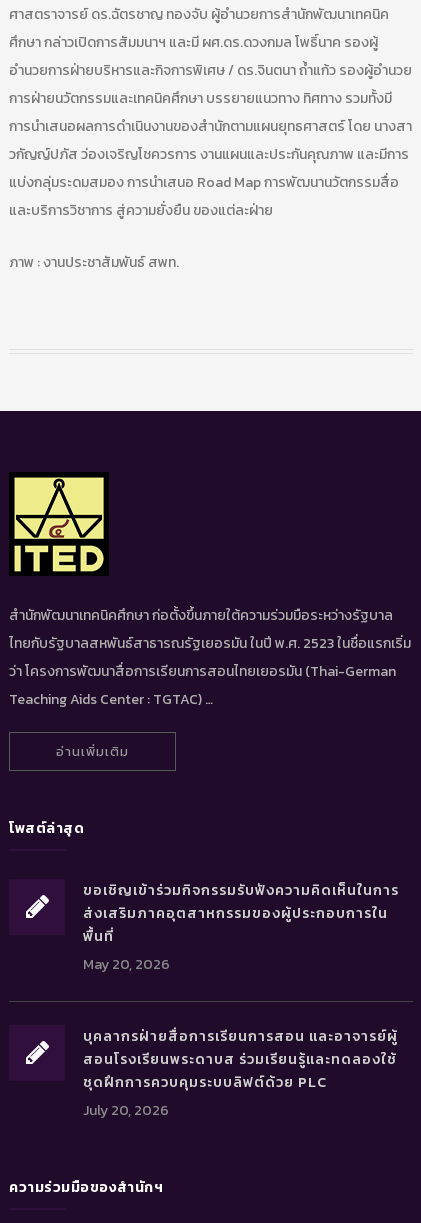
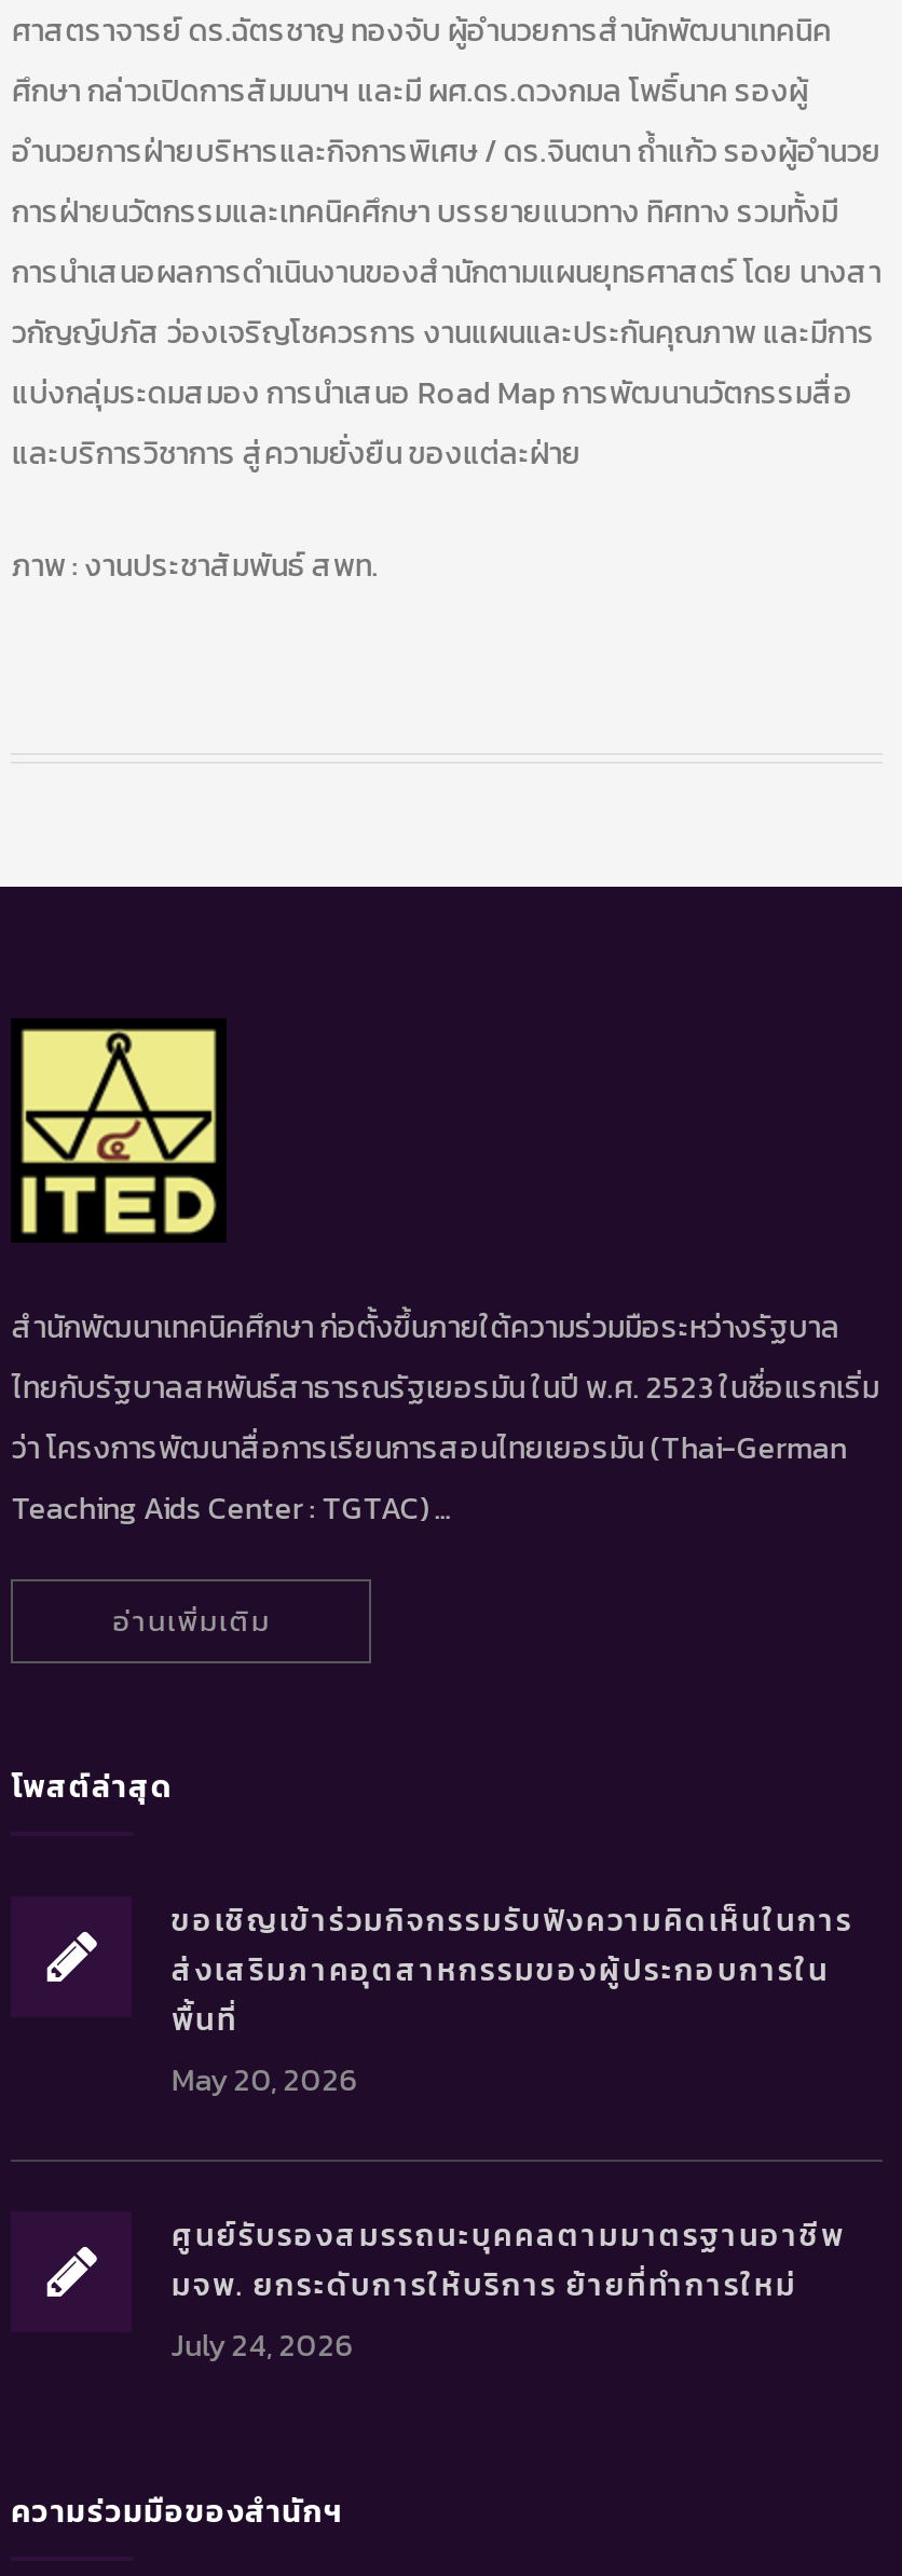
[83,1026,398,1121] บุคลากรฝ่ายสื่อการเรียนการสอน และอาจารย์ผู้ | สอนโรงเรียนพระดาบส ร่วมเรียนรู้และทดลองใช้ | ชุดฝึกการควบคุมระบบลิฟต์ด้วย PLC | July 20, 2026 -> [171,2213,845,2368] ศูนย์รับรองสมรรถนะบุคคลตามมาตรฐานอาชีพ | มจพ. ยกระดับการให้บริการ ย้ายที่ทำการใหม่ | July 24, 2026

